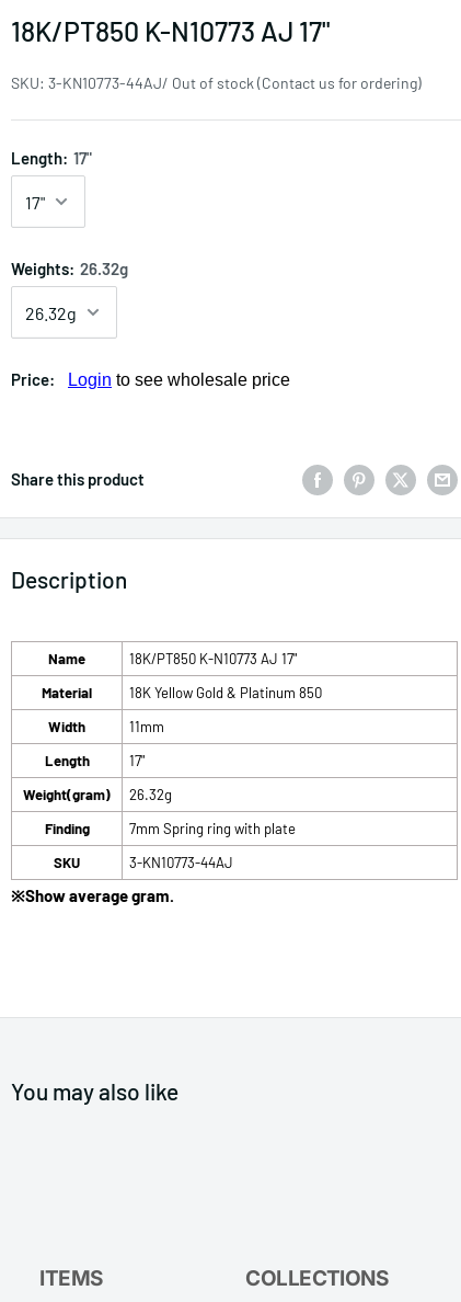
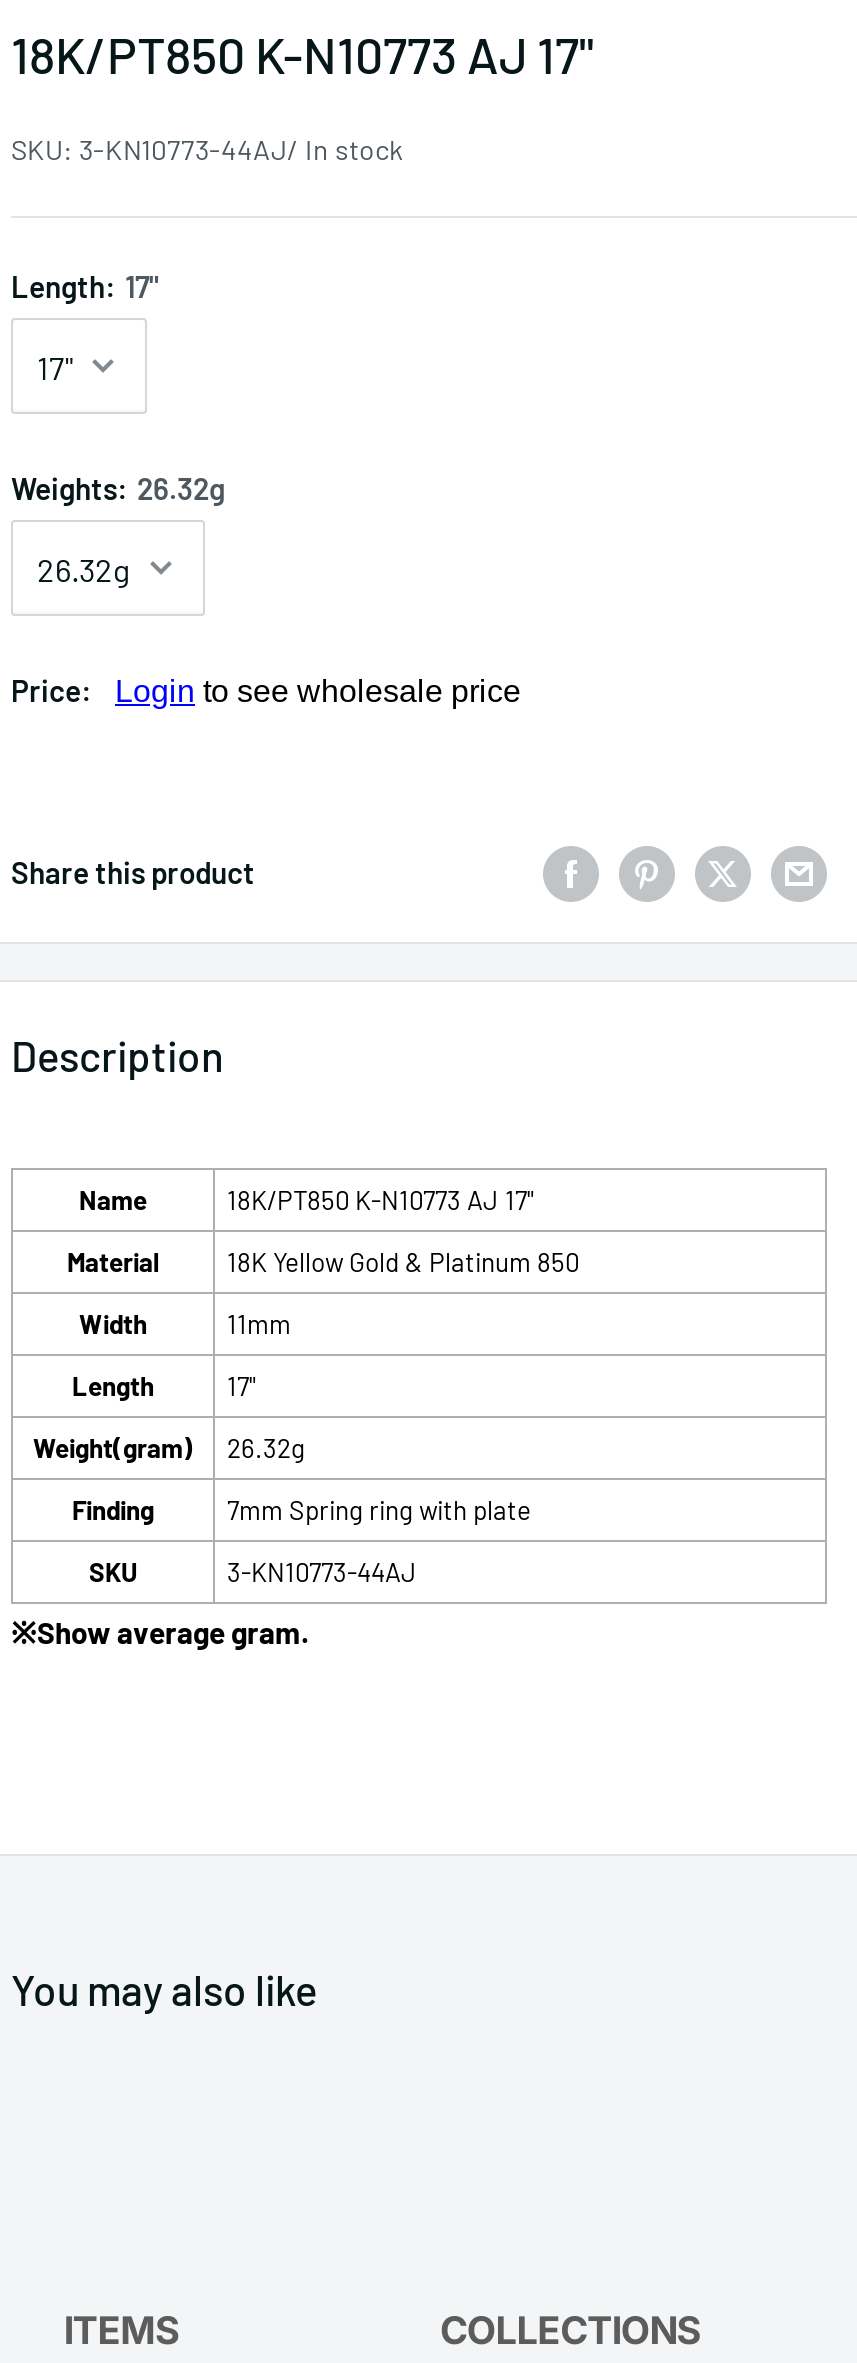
[11,73,422,92] SKU: 3-KN10773-44AJ/ Out of stock (Contact us for ordering) -> [11,132,403,166] SKU: 3-KN10773-44AJ/ In stock

